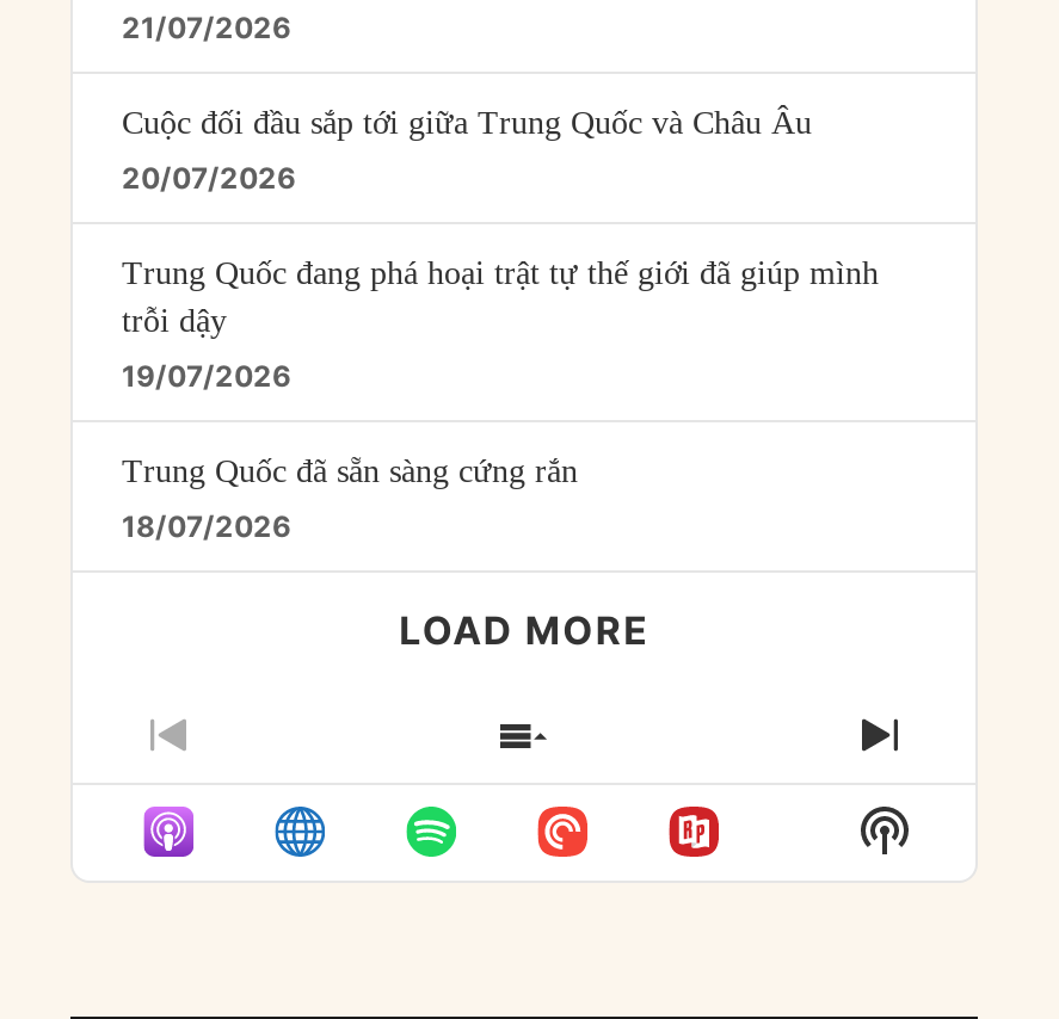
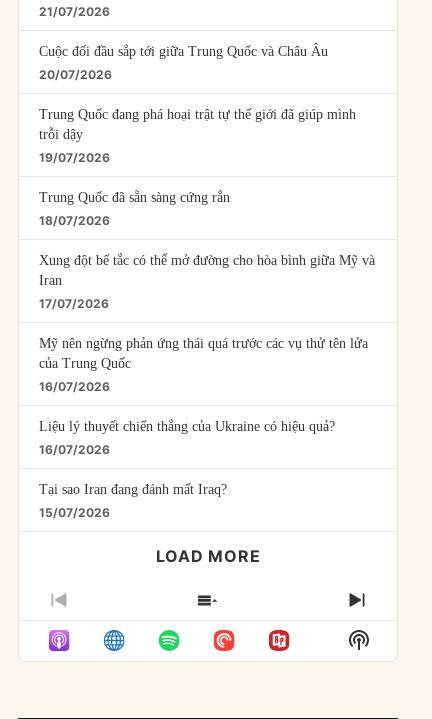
none -> [39,253,375,520] Xung đột bế tắc có thể mở đường cho hòa bình giữa Mỹ và | Iran | 17/07/2026 | Mỹ nên ngừng phản ứng thái quá trước các vụ thử tên lửa | của Trung Quốc | 16/07/2026 | Liệu lý thuyết chiến thắng của Ukraine có hiệu quả? | 16/07/2026 | Tại sao Iran đang đánh mất Iraq? | 15/07/2026

